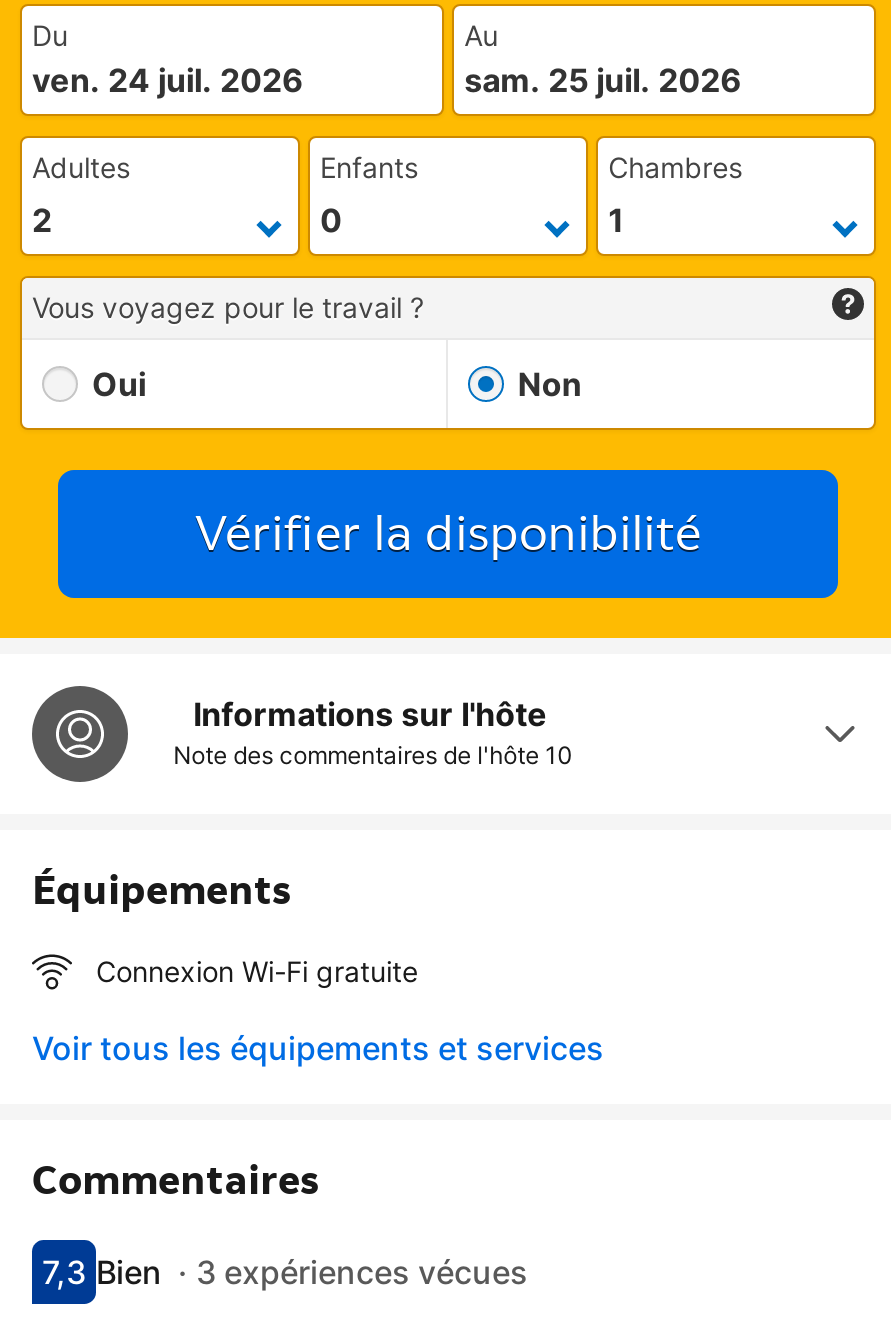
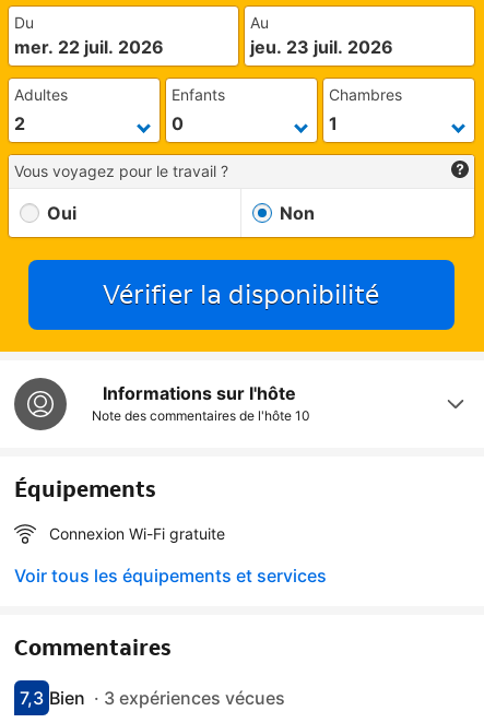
[32,60,304,100] ven. 24 juil. 2026 -> [14,36,164,58] mer. 22 juil. 2026
[464,60,742,100] sam. 25 juil. 2026 -> [250,36,393,58] jeu. 23 juil. 2026

